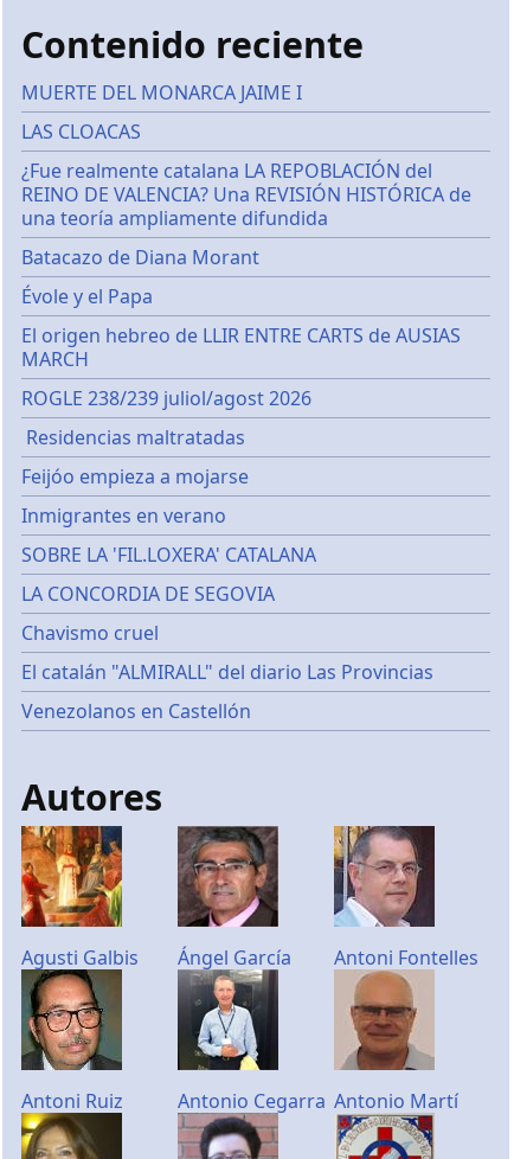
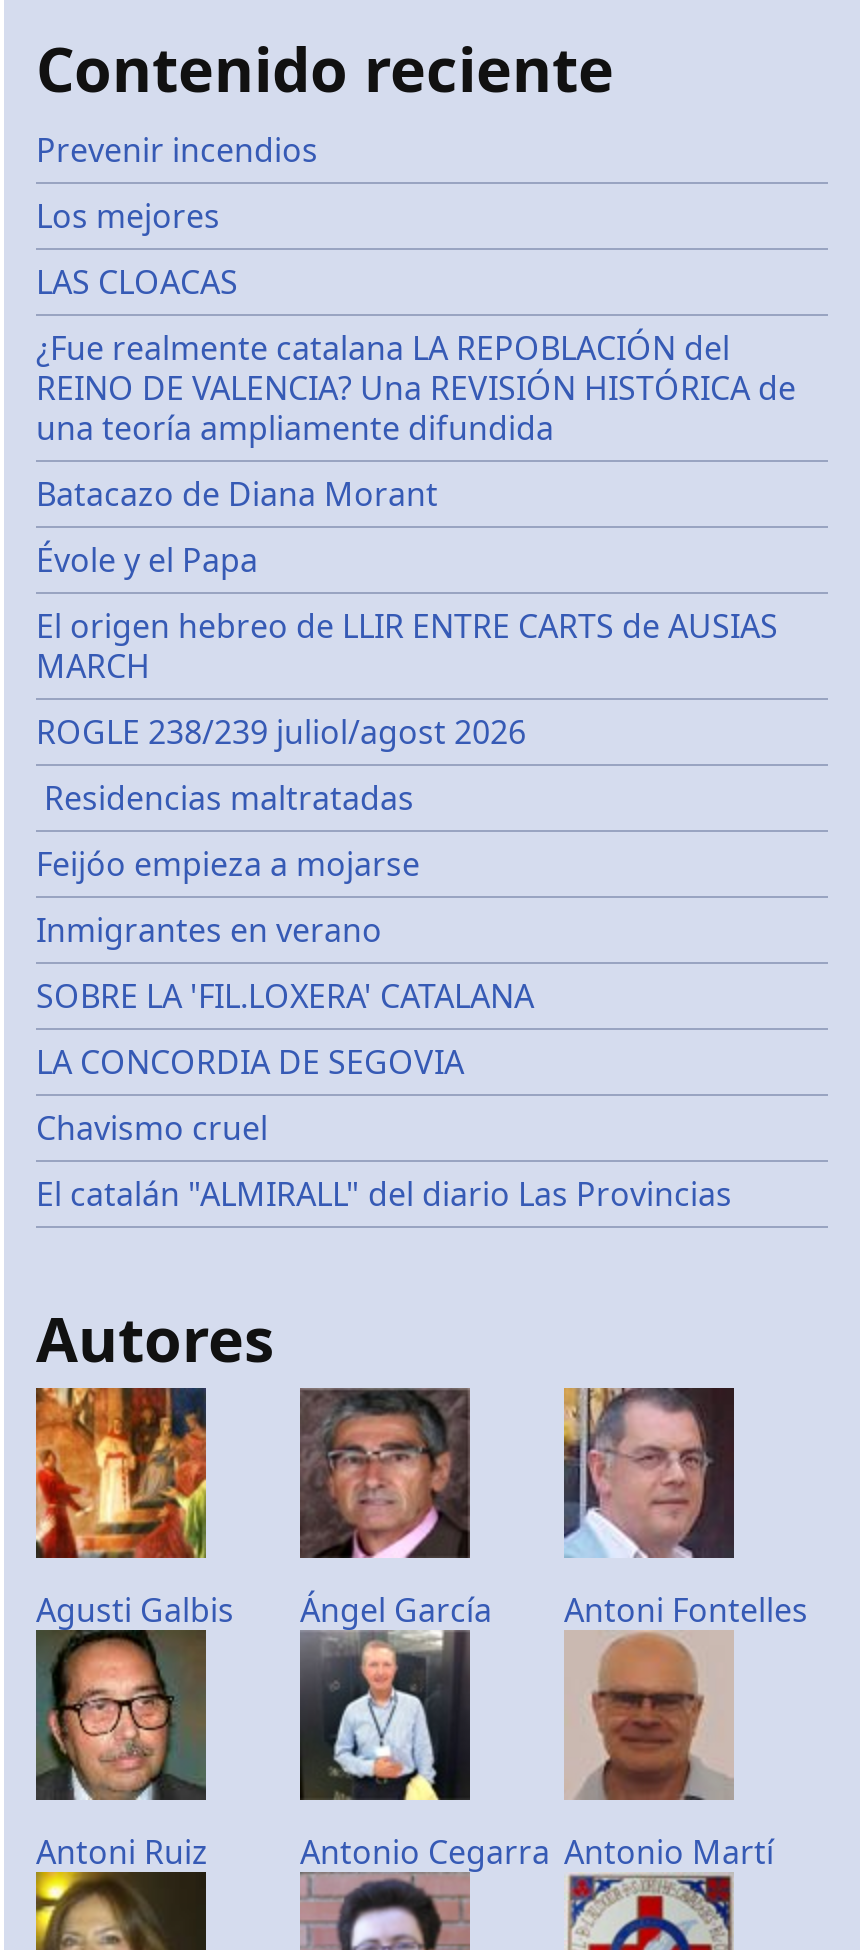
[21,80,302,106] MUERTE DEL MONARCA JAIME I -> [36,128,318,238] Prevenir incendios | Los mejores
moved [21,119,471,685] -> [36,260,796,1216]: LAS CLOACAS | ¿Fue realmente catalana LA REPOBLACIÓN del | REINO DE VALENCIA? Una REVISIÓN HISTÓRICA de | ... | Chavismo cruel | El catalán "ALMIRALL" del diario Las Provincias
[21,698,251,724] Venezolanos en Castellón -> none

